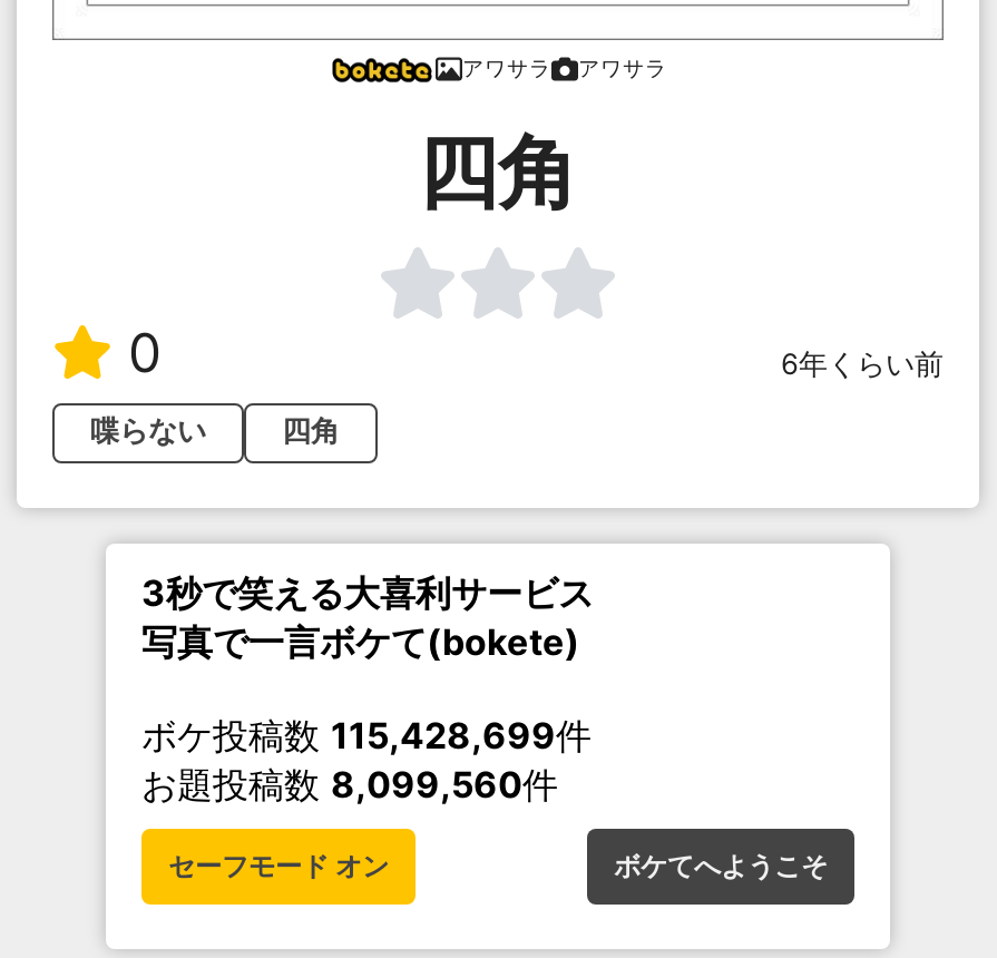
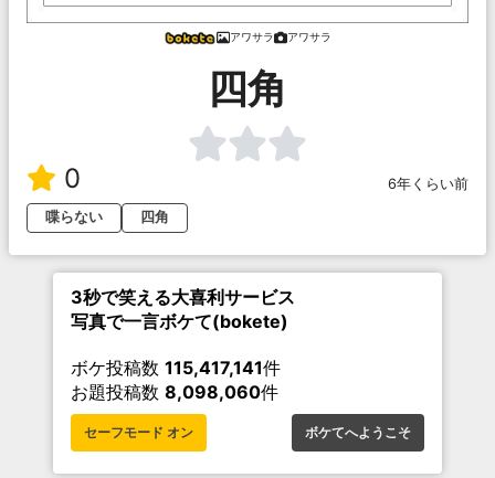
[141,713,592,757] ボケ投稿数115,428,699件 -> [71,356,281,379] ボケ投稿数115,417,141件
[141,762,558,806] お題投稿数8,099,560件 -> [71,381,278,403] お題投稿数8,098,060件

